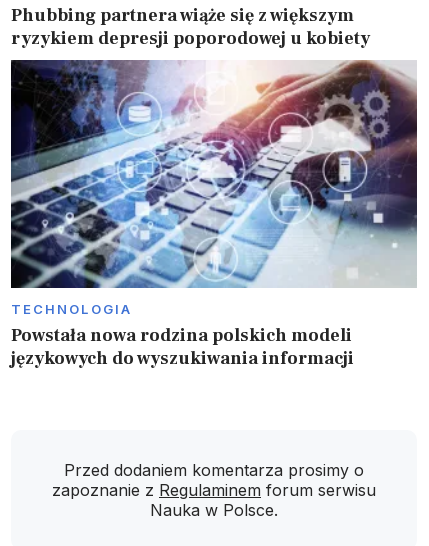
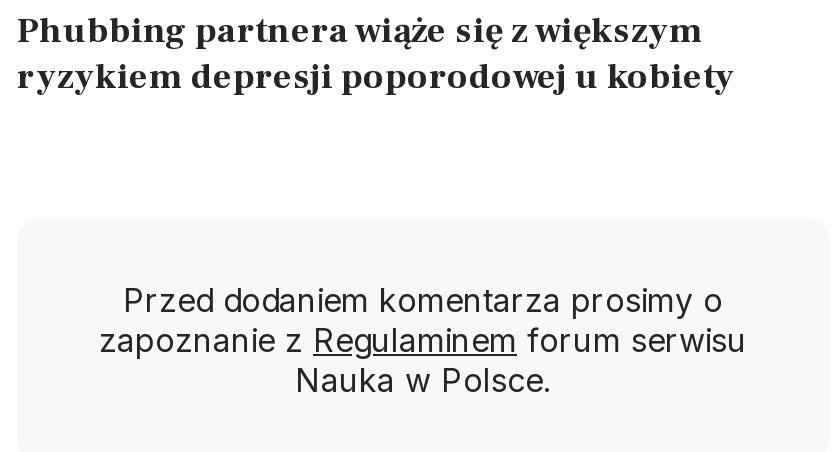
[10,59,418,370] [image] | TECHNOLOGIA | Powstała nowa rodzina polskich modeli | językowych do wyszukiwania informacji -> none

